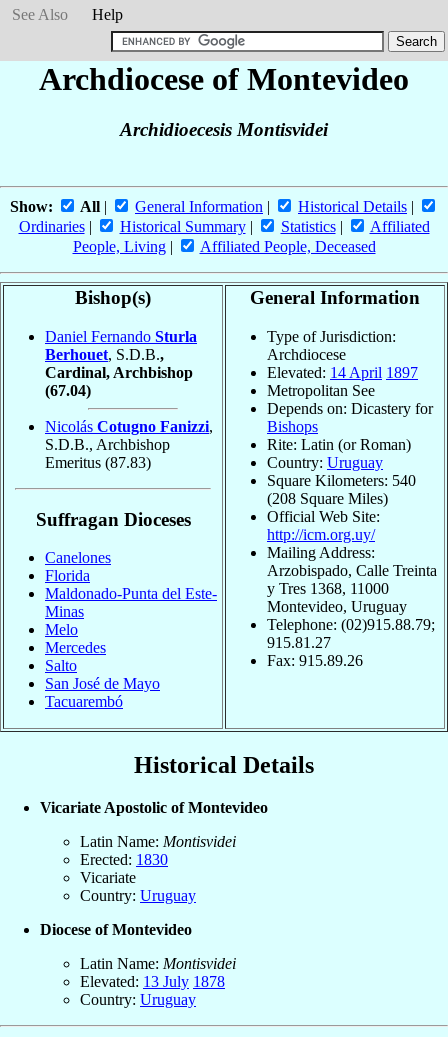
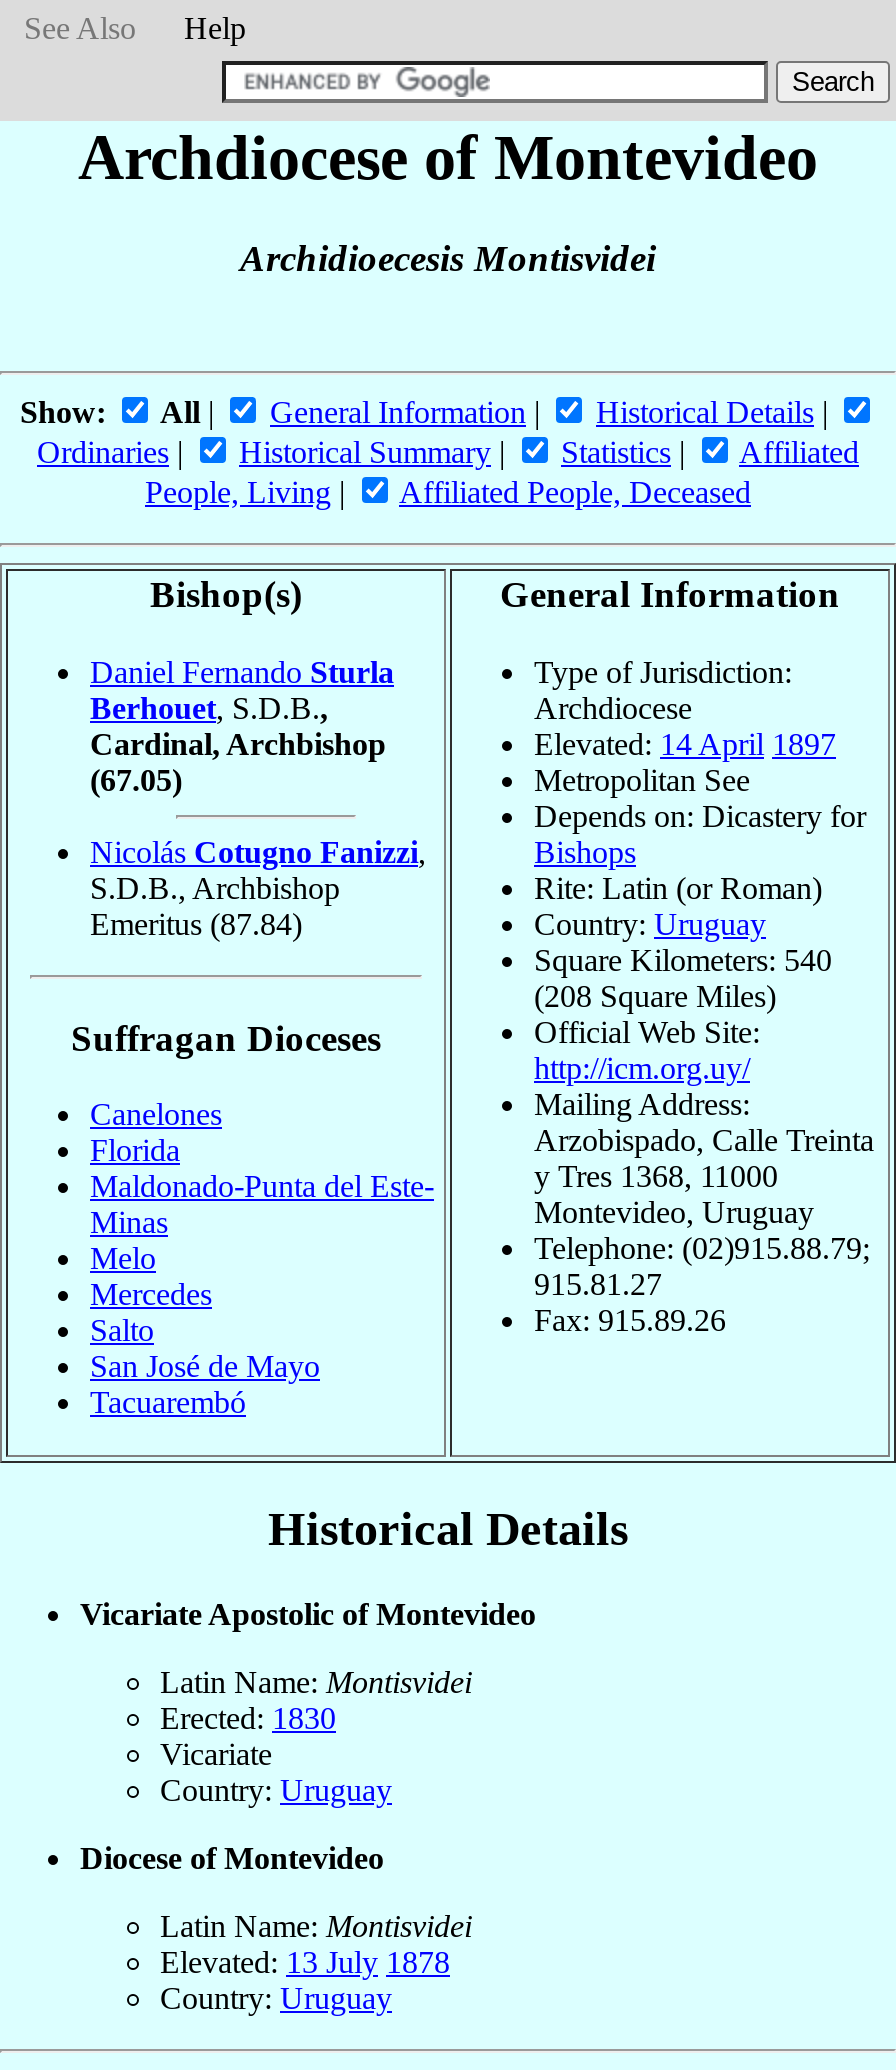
[45,382,91,399] (67.04) -> [90,763,182,797] (67.05)
[45,454,151,471] Emeritus (87.83) -> [90,907,302,941] Emeritus (87.84)

